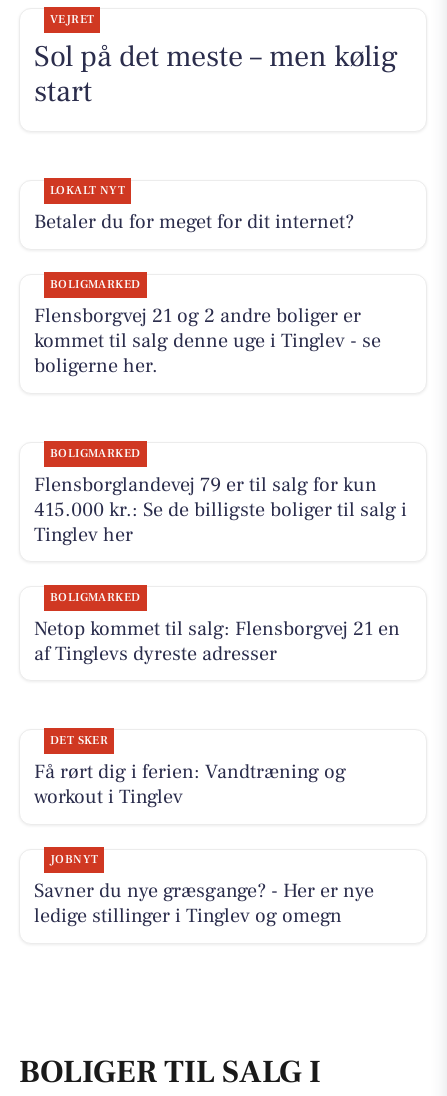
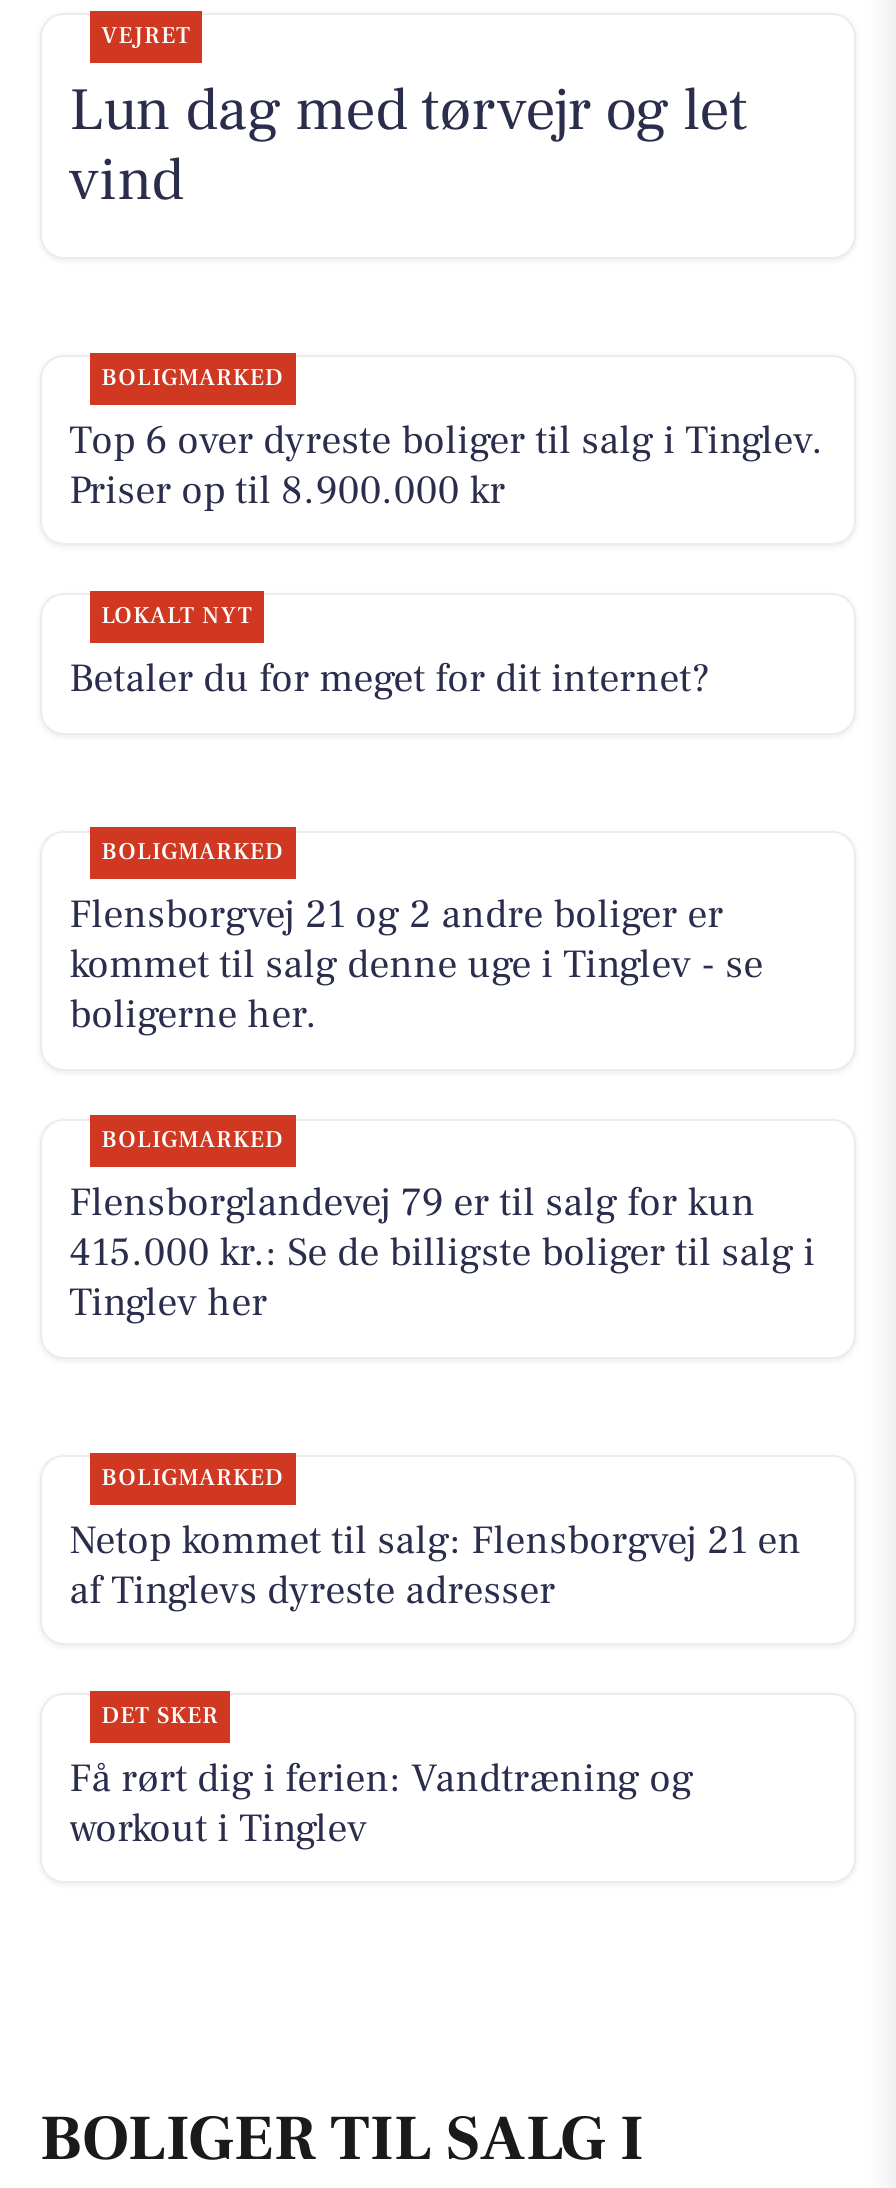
[34,37,398,111] Sol på det meste – men kølig | start -> [69,70,823,516] Lun dag med tørvejr og let | vind | BOLIGMARKED | Top 6 over dyreste boliger til salg i Tinglev. | Priser op til 8.900.000 kr
moved [34,183,354,235] -> [69,601,709,705]: LOKALT NYT | Betaler du for meget for dit internet?
moved [34,277,381,379] -> [69,837,763,1041]: BOLIGMARKED | Flensborgvej 21 og 2 andre boliger er | kommet til salg denne uge i Tinglev - se | boligerne her.
moved [34,446,407,548] -> [69,1126,815,1330]: BOLIGMARKED | Flensborglandevej 79 er til salg for kun | 415.000 kr.: Se de billigste boliger til salg i | Tinglev her
moved [34,590,400,667] -> [69,1462,801,1616]: BOLIGMARKED | Netop kommet til salg: Flensborgvej 21 en | af Tinglevs dyreste adresser
moved [34,733,346,810] -> [69,1700,693,1854]: DET SKER | Få rørt dig i ferien: Vandtræning og | workout i Tinglev
[34,852,374,929] JOBNYT | Savner du nye græsgange? - Her er nye | ledige stillinger i Tinglev og omegn -> none

